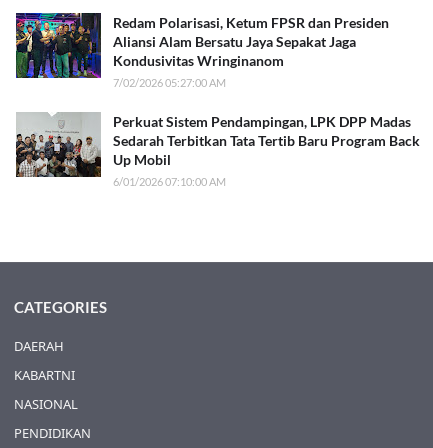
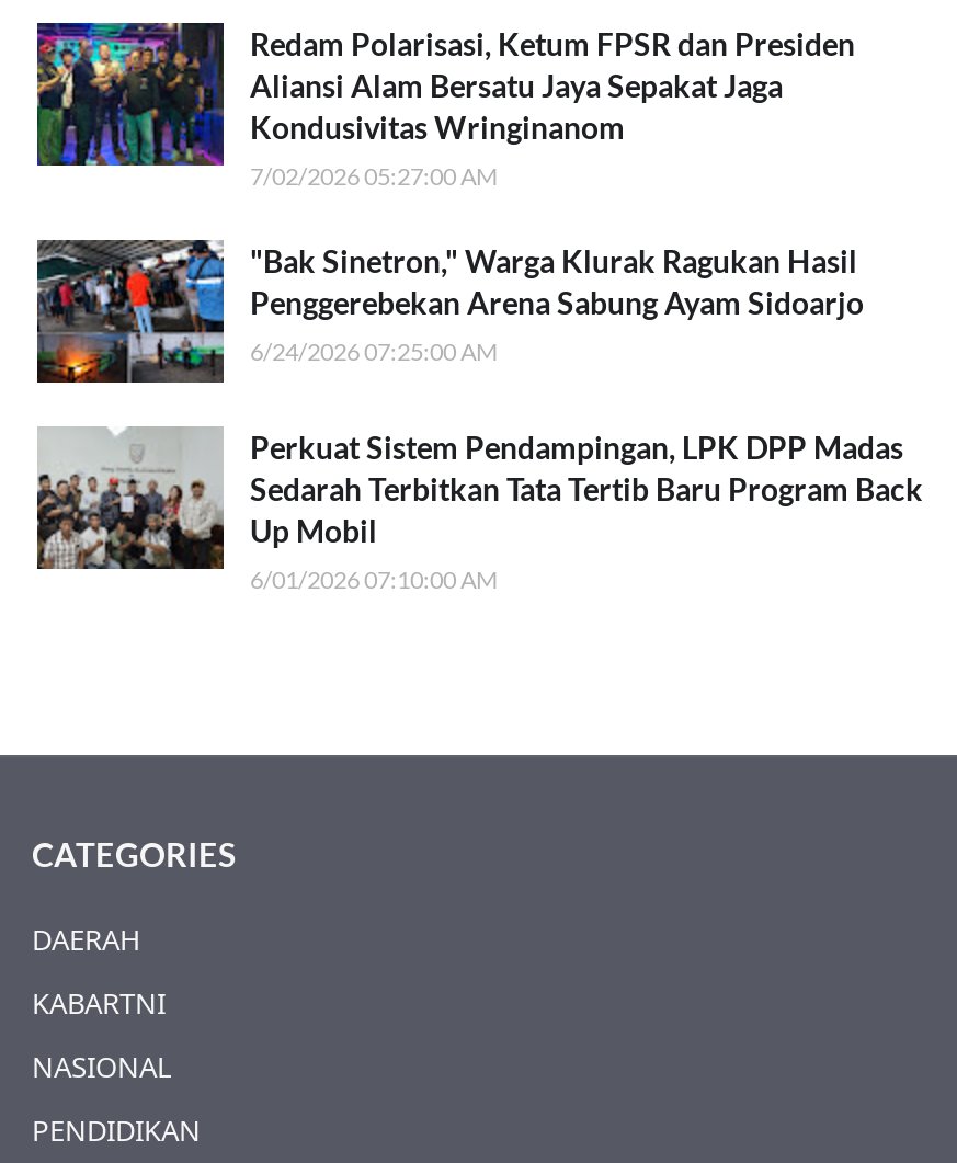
none -> [35,238,864,385] [image] | "Bak Sinetron," Warga Klurak Ragukan Hasil | Penggerebekan Arena Sabung Ayam Sidoarjo | 6/24/2026 07:25:00 AM

